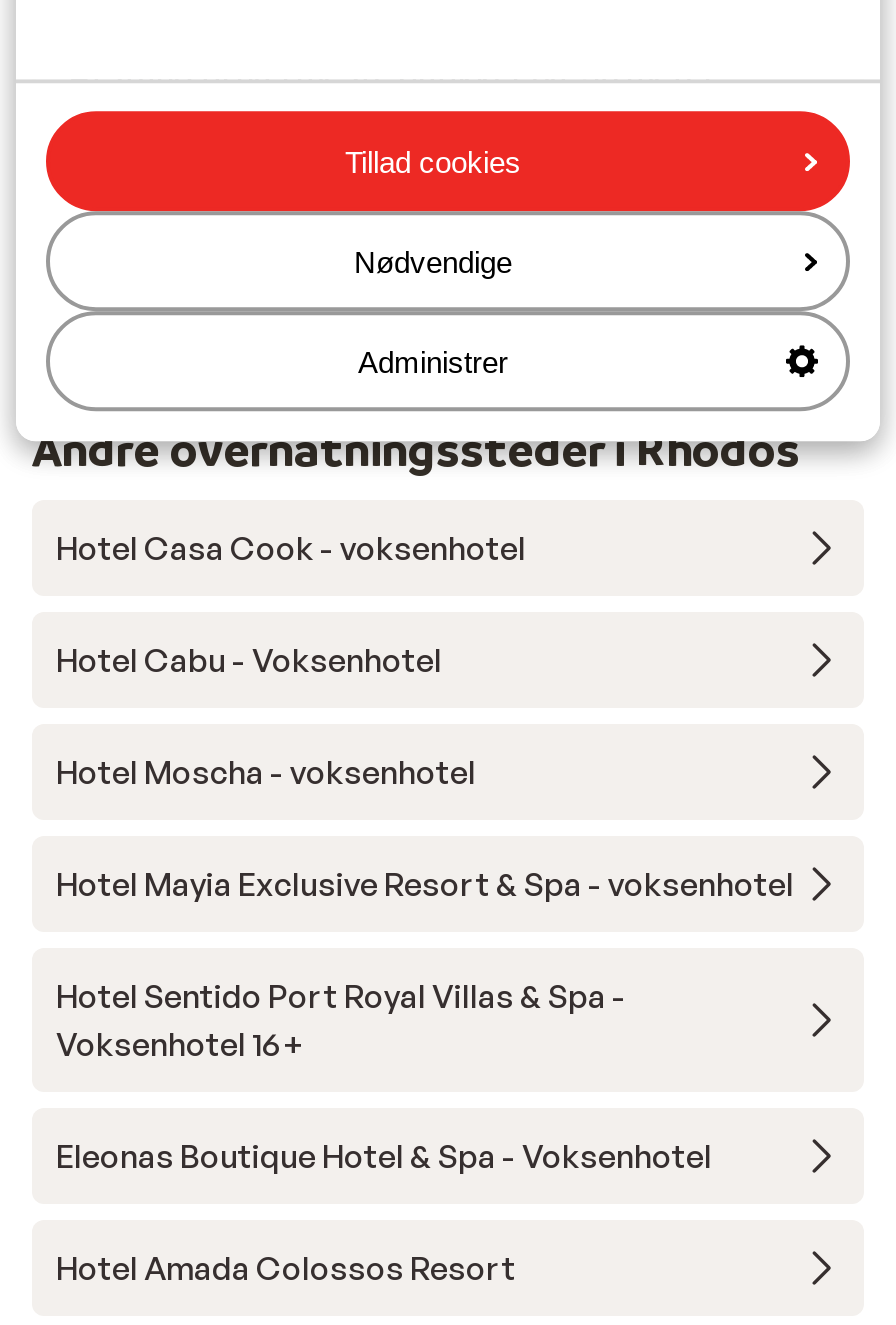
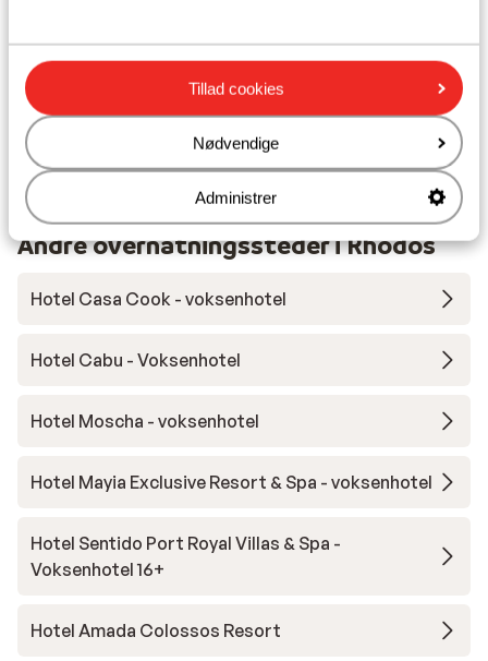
[56,1136,712,1176] Eleonas Boutique Hotel & Spa - Voksenhotel -> none

